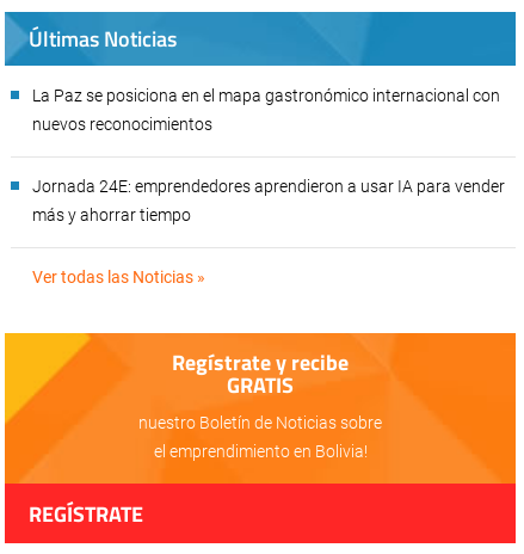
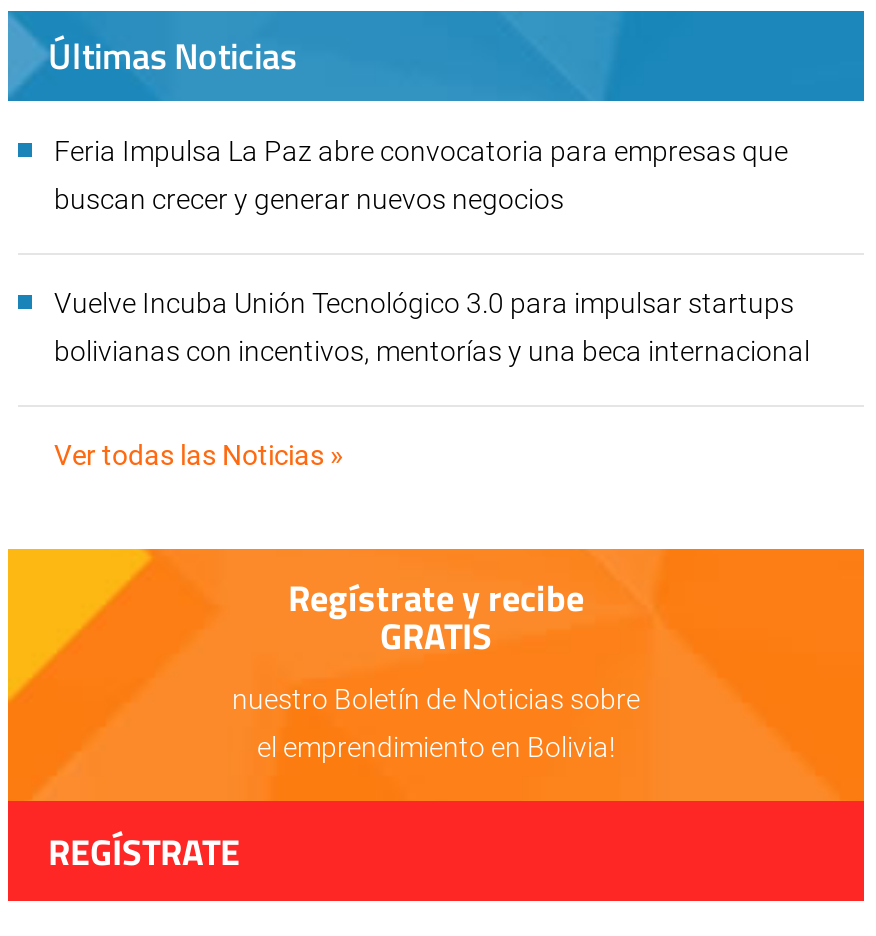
[32,86,500,105] La Paz se posiciona en el mapa gastronómico internacional con -> [54,136,788,168] Feria Impulsa La Paz abre convocatoria para empresas que
[32,115,212,134] nuevos reconocimientos -> [54,184,564,216] buscan crecer y generar nuevos negocios
[32,177,505,196] Jornada 24E: emprendedores aprendieron a usar IA para vender -> [54,288,794,320] Vuelve Incuba Unión Tecnológico 3.0 para impulsar startups
[32,206,191,225] más y ahorrar tiempo -> [54,336,816,368] bolivianas con incentivos, mentorías y una beca internacional

